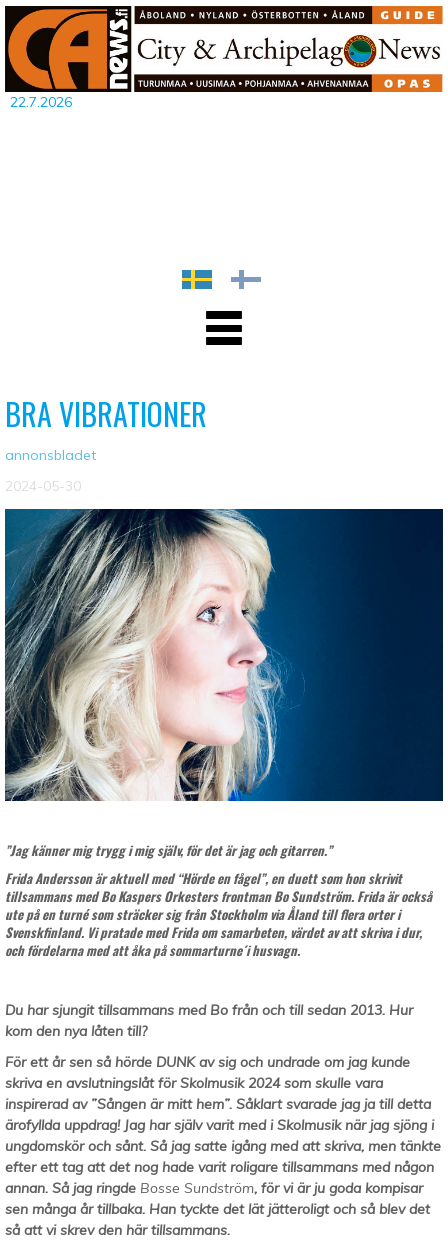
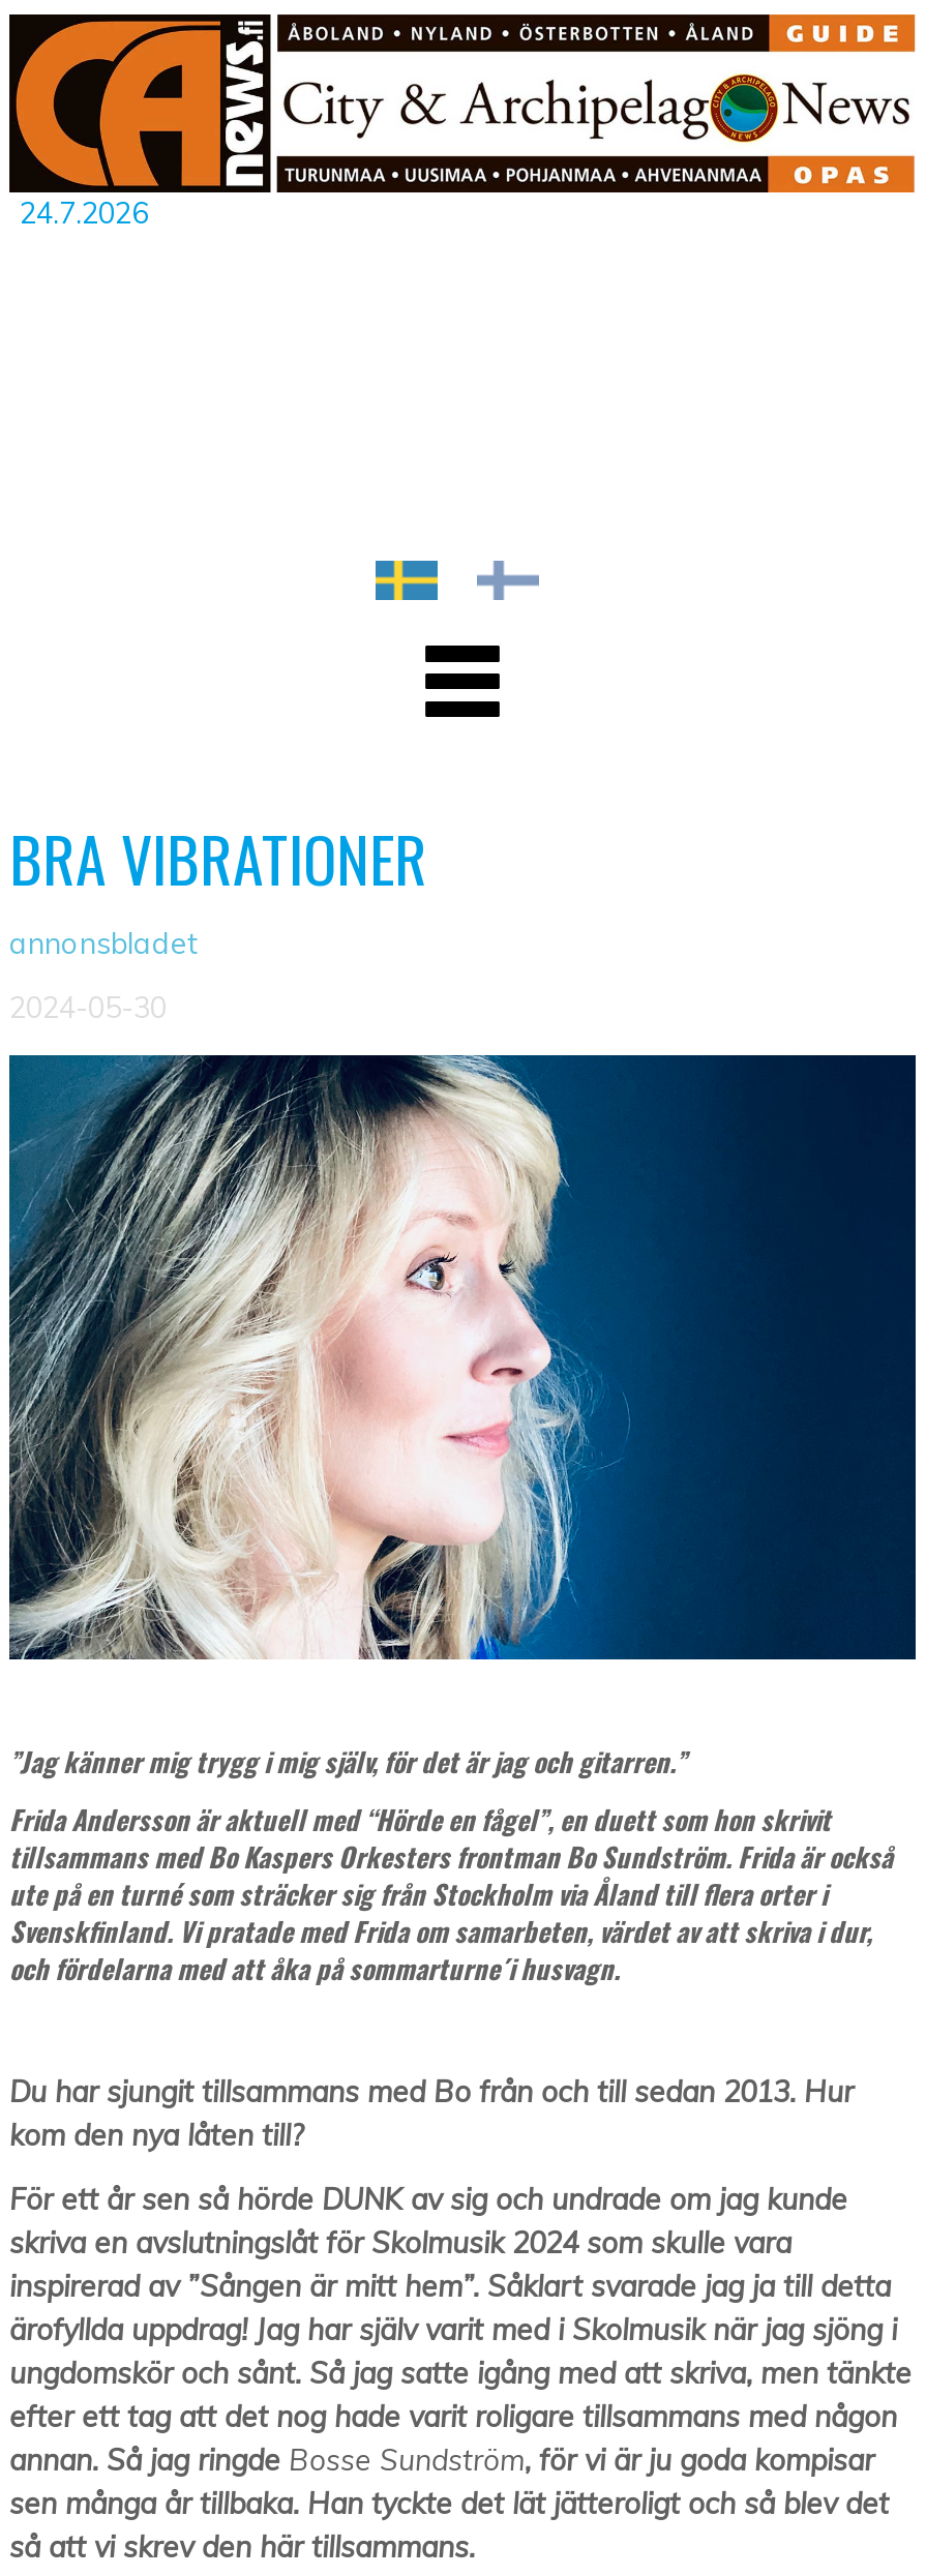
[10,93,72,111] 22.7.2026 -> [20,194,148,232] 24.7.2026

